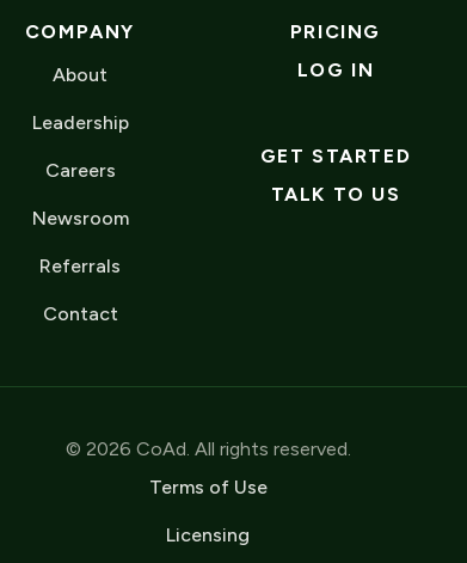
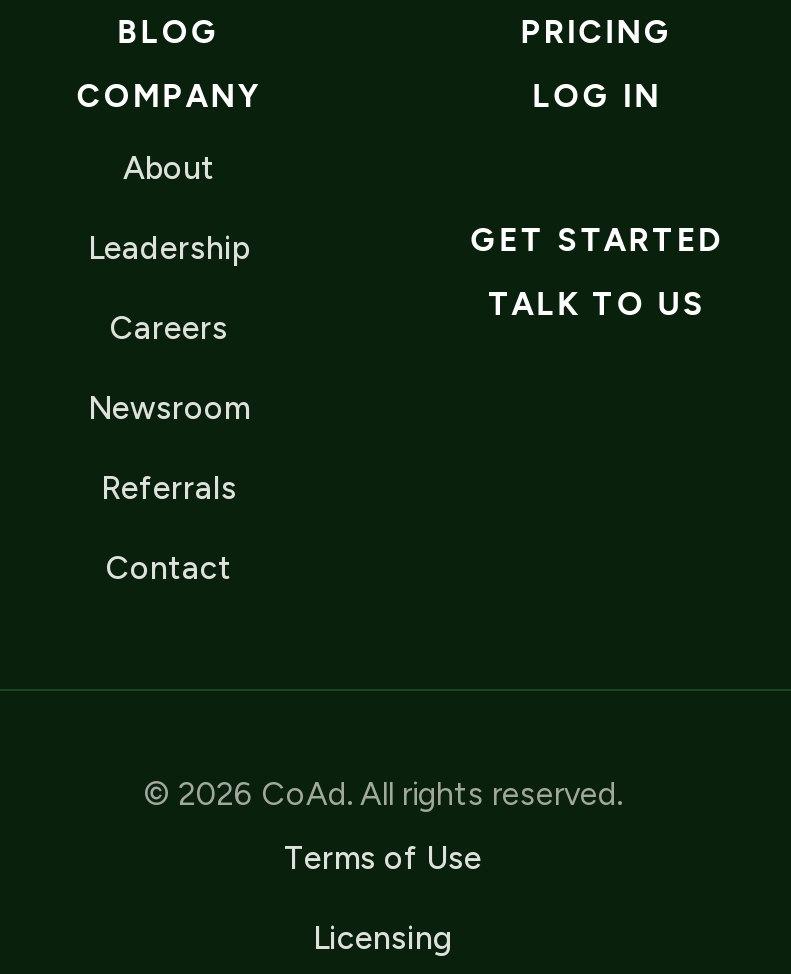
none -> [118,13,220,51] BLOG

